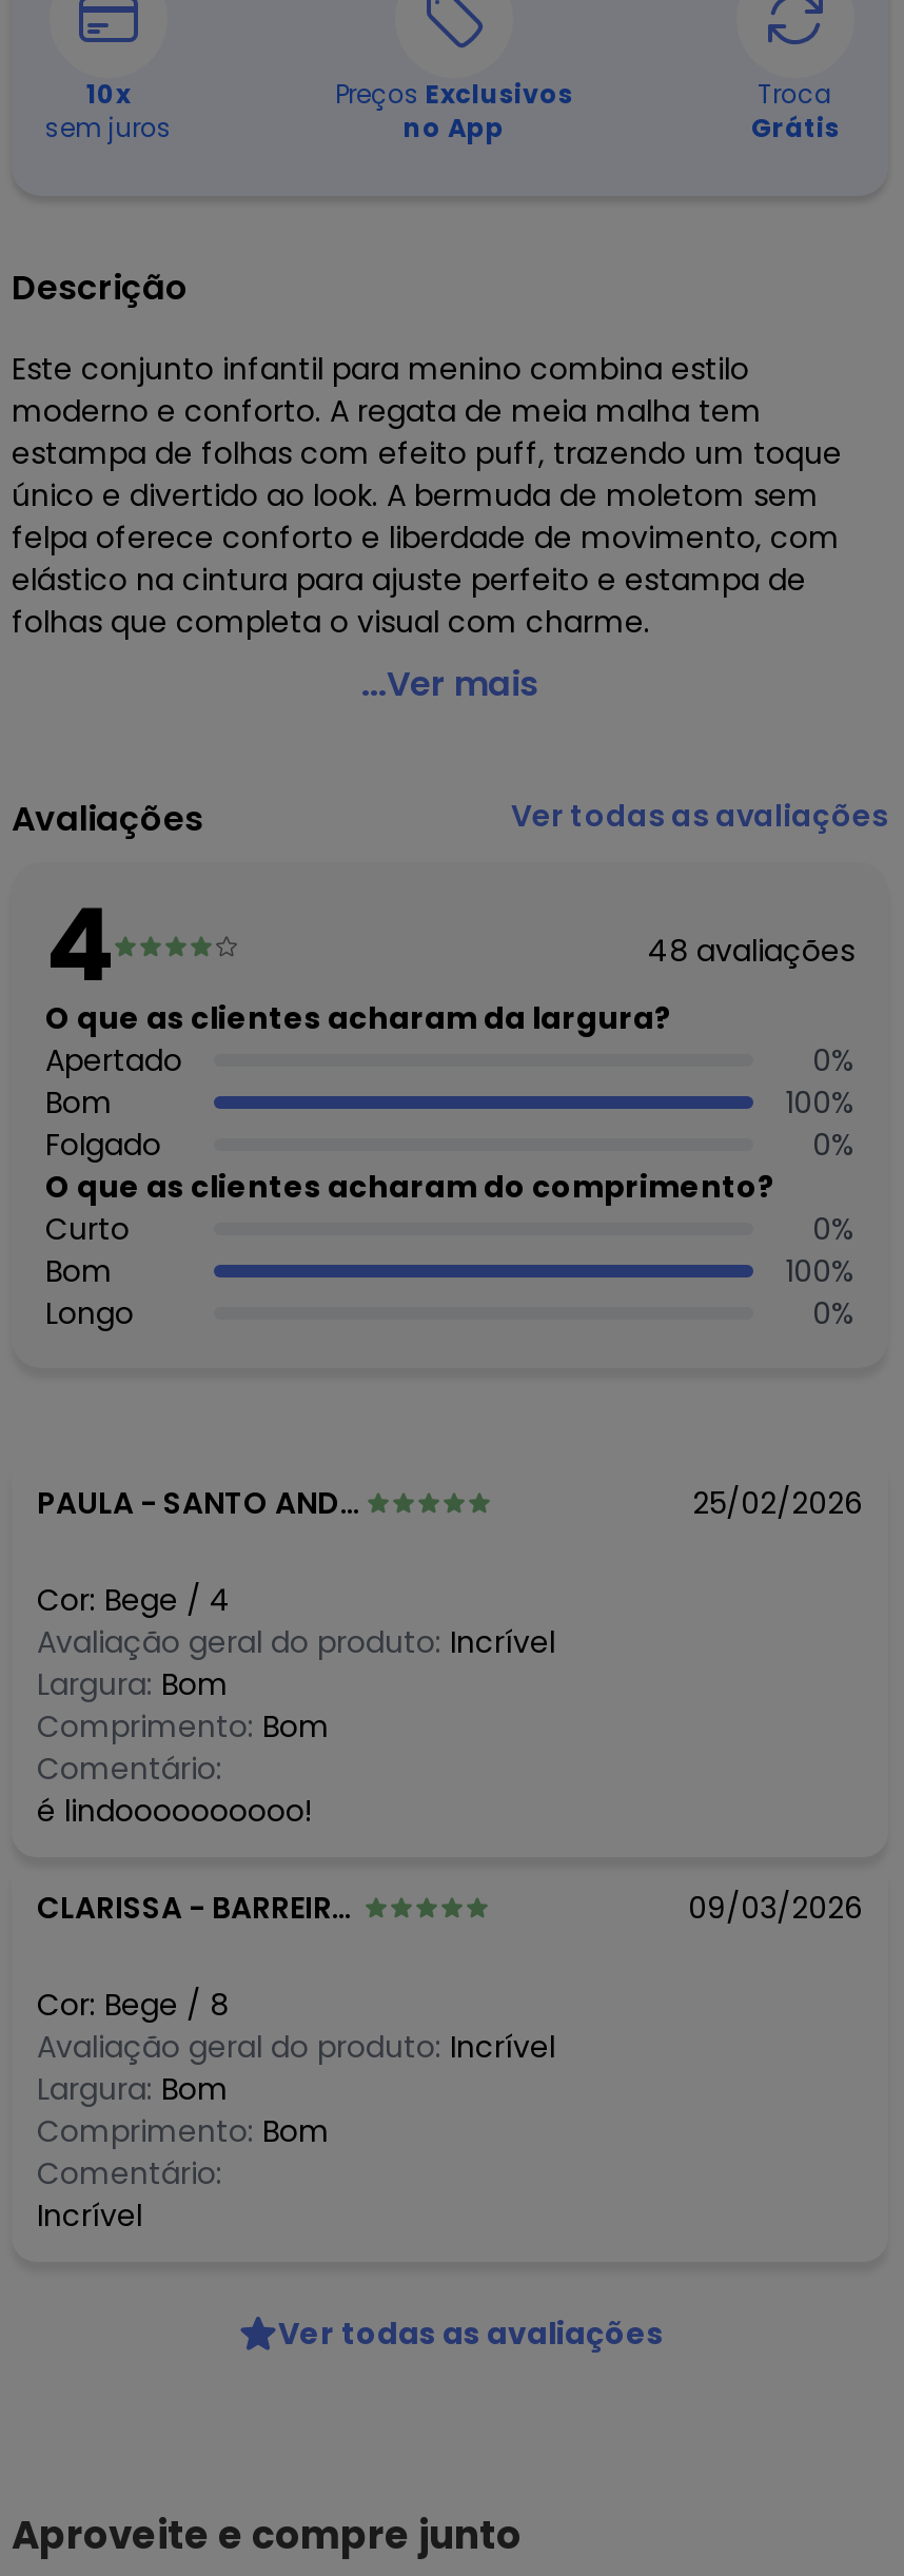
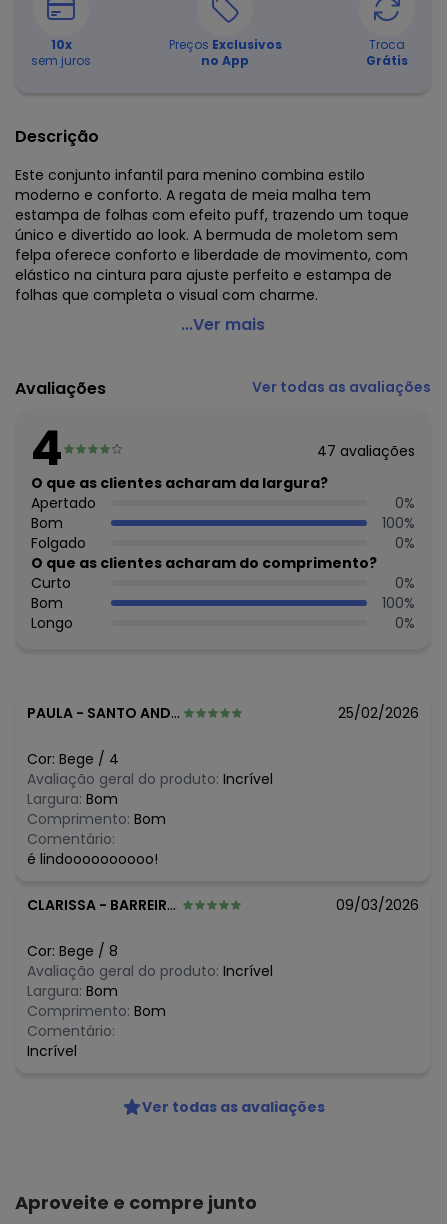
[648,930,854,972] 48 avaliações -> [317,441,415,461] 47 avaliações

